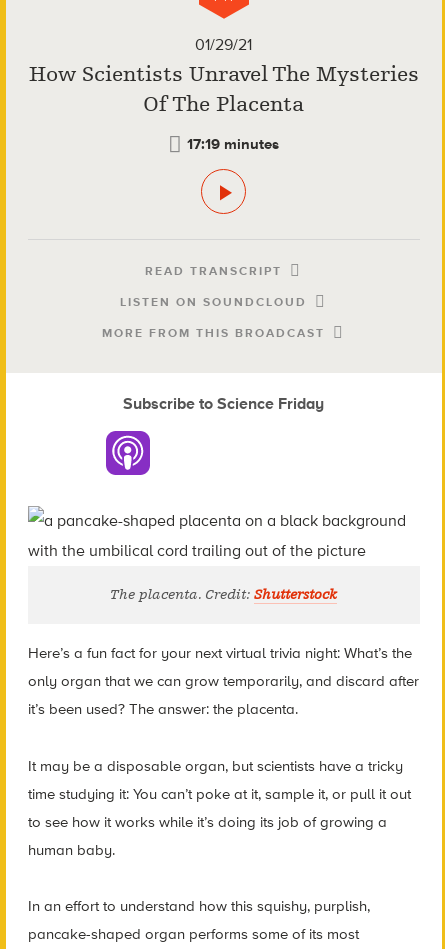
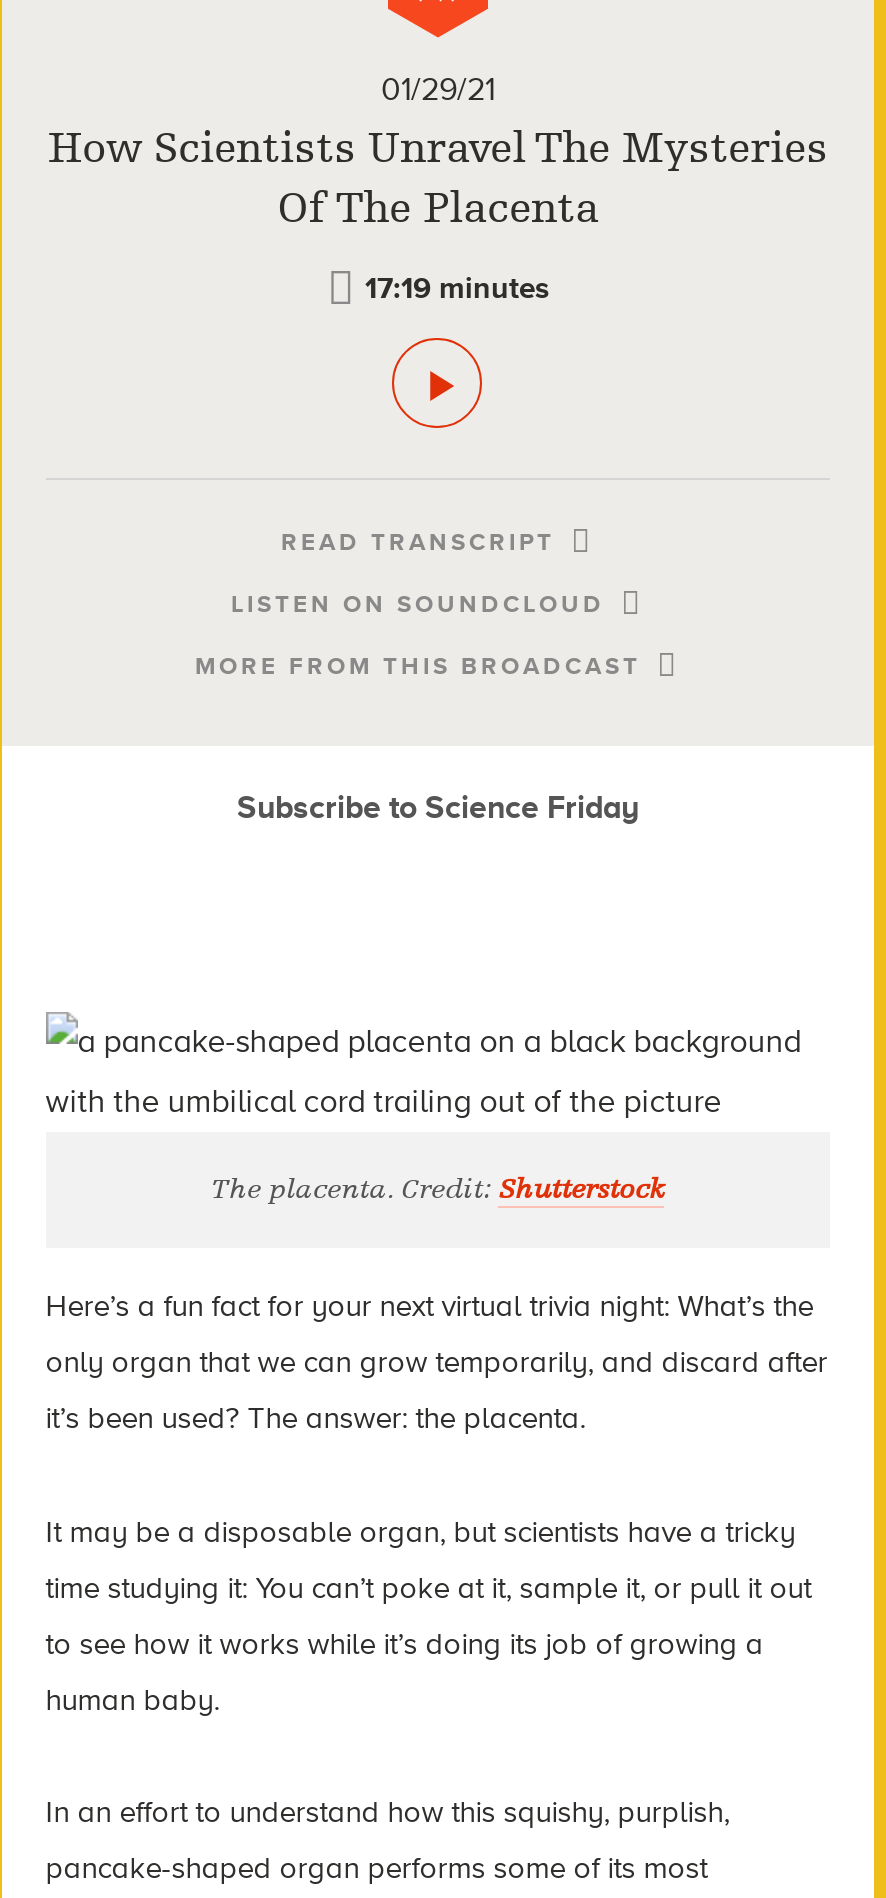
[105,430,151,476] [image] -> none

